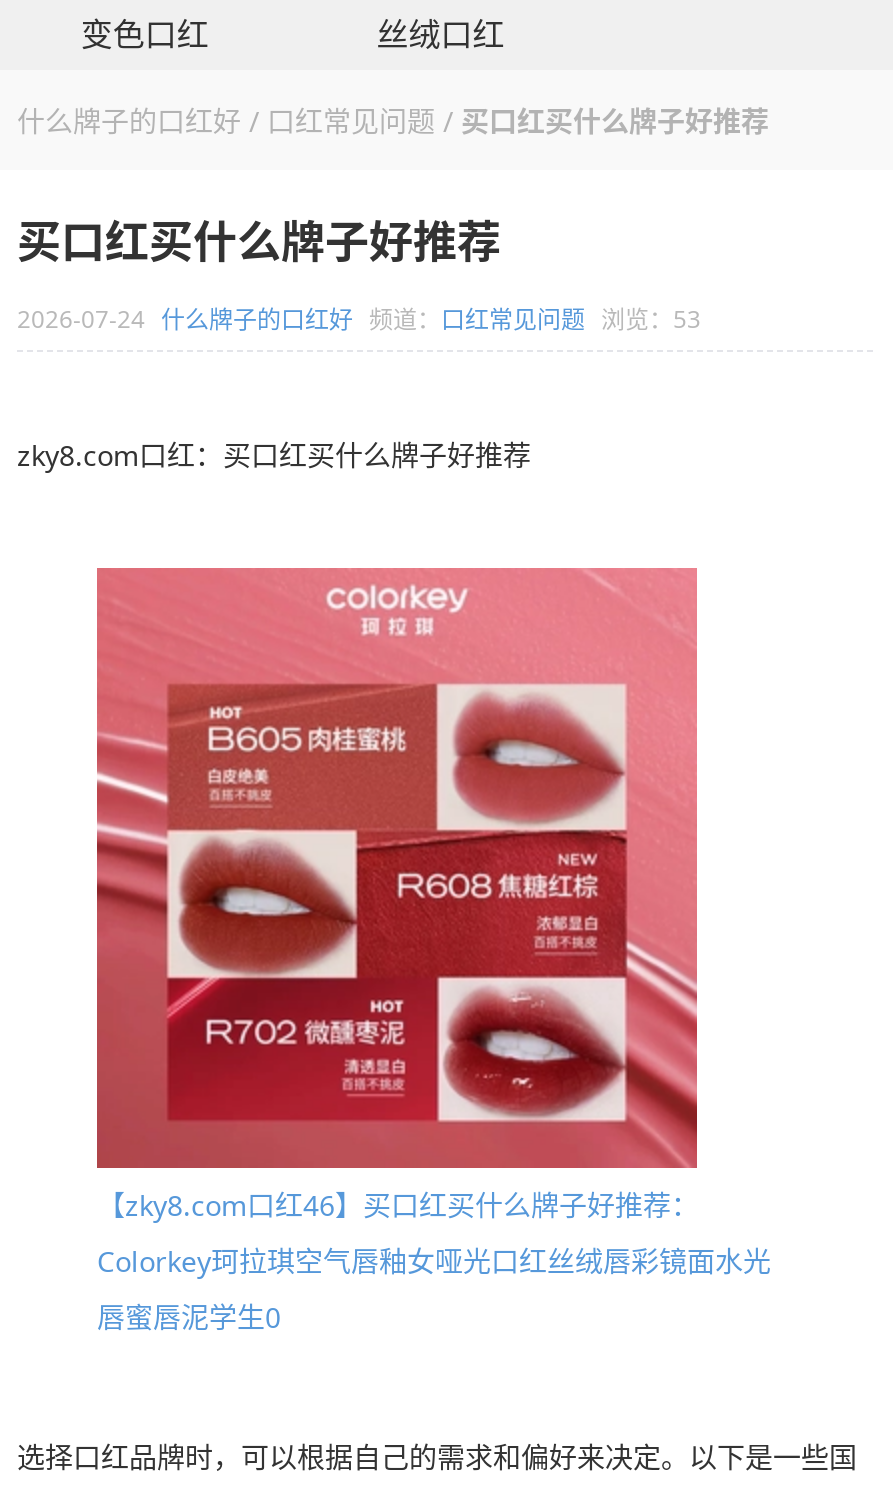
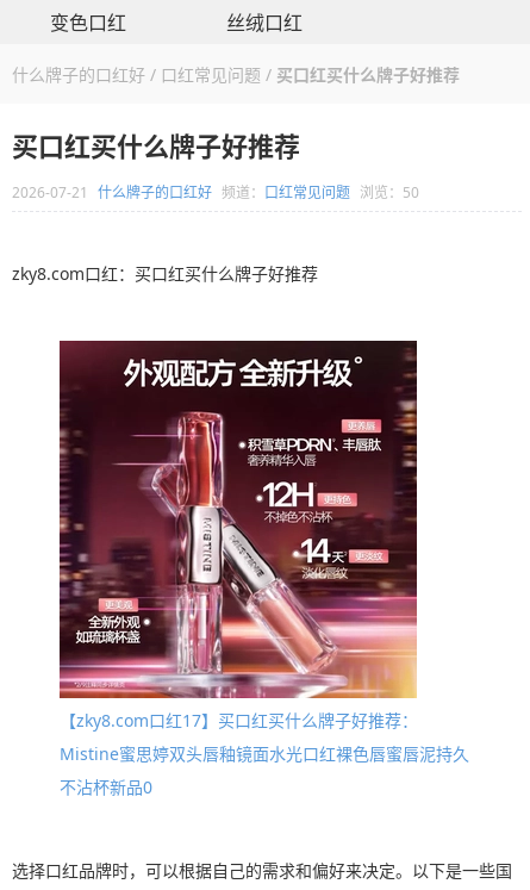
[17,303,701,337] 2026-07-24 什么牌子的口红好 频道：口红常见问题 浏览：53 -> [12,183,419,203] 2026-07-21 什么牌子的口红好 频道：口红常见问题 浏览：50
[95,566,699,1225] [image] | 【zky8.com口红46】买口红买什么牌子好推荐： -> [58,340,418,732] [image] | 【zky8.com口红17】买口红买什么牌子好推荐：
[97,1243,771,1281] Colorkey珂拉琪空气唇釉女哑光口红丝绒唇彩镜面水光 -> [60,743,469,765] Mistine蜜思婷双头唇釉镜面水光口红裸色唇蜜唇泥持久
[97,1299,281,1337] 唇蜜唇泥学生0 -> [60,776,152,799] 不沾杯新品0

